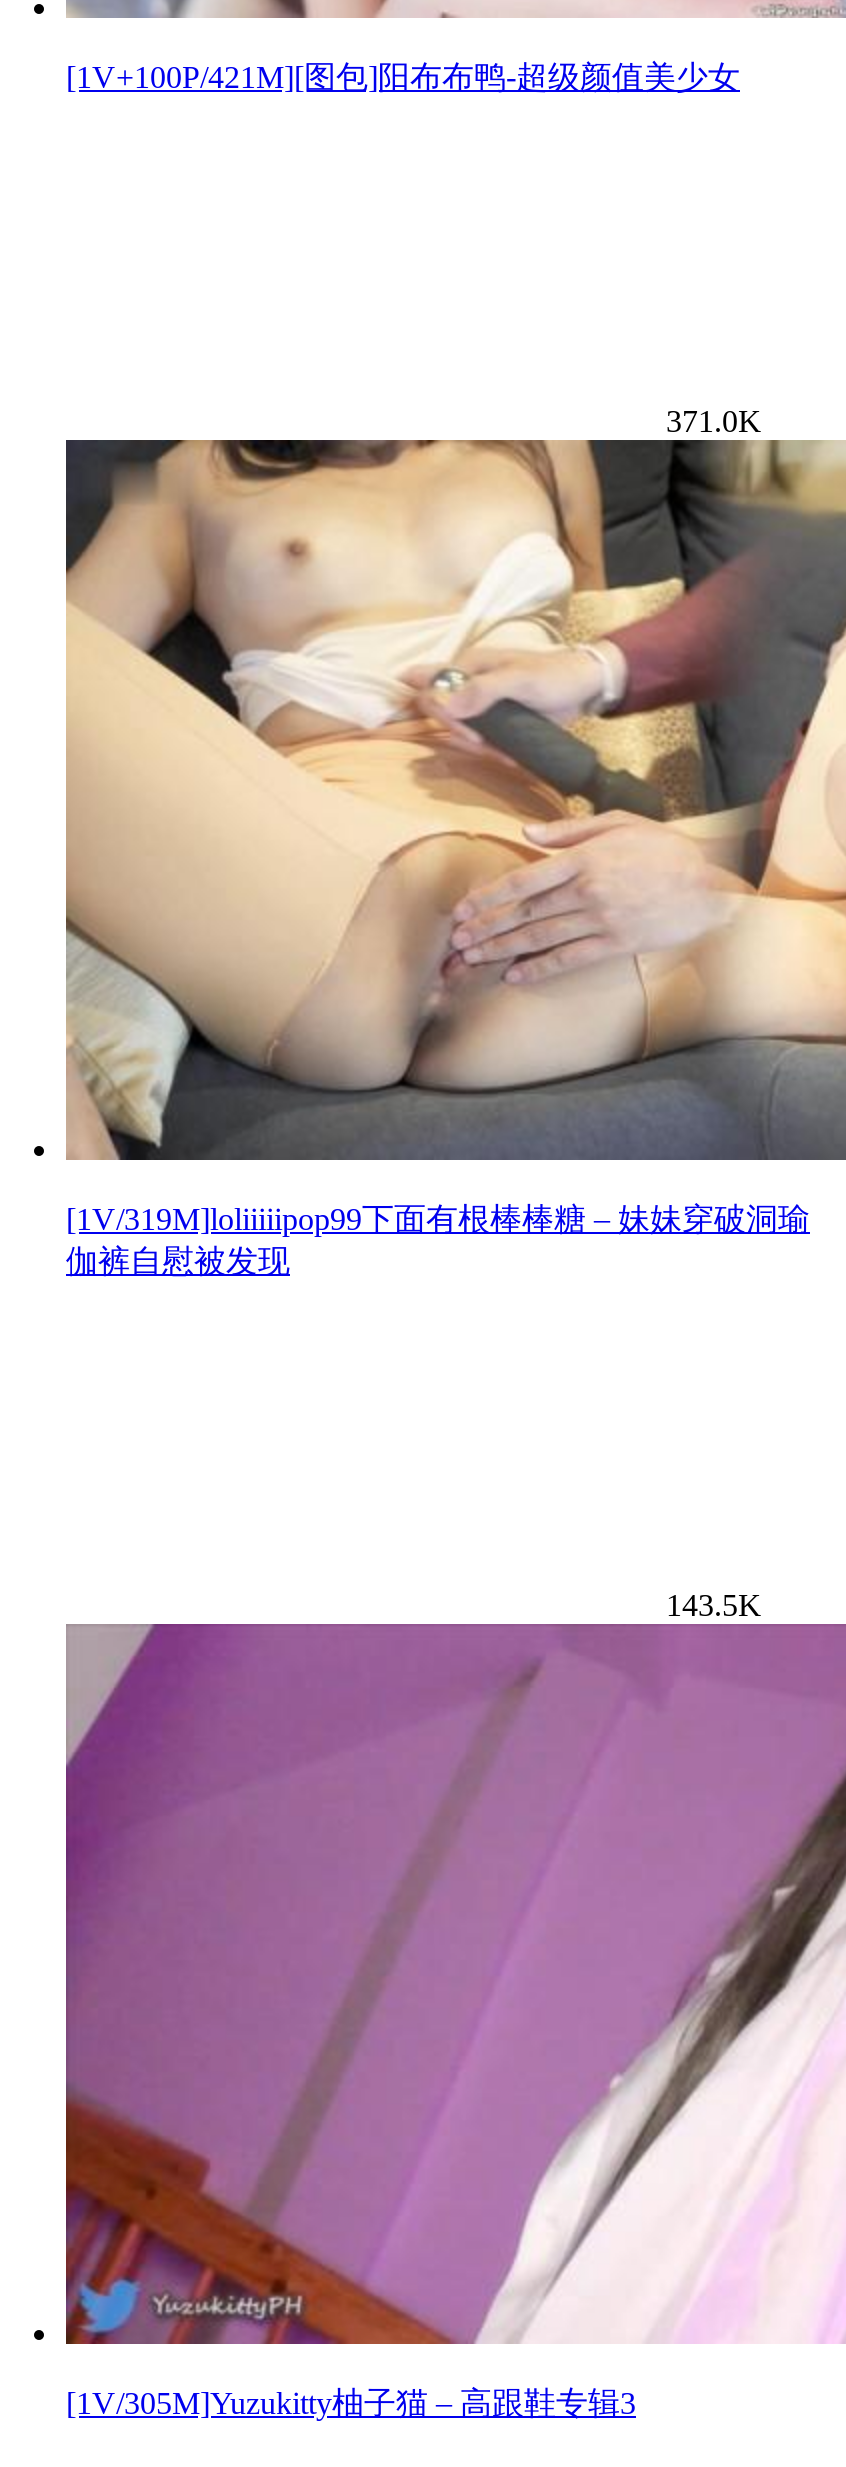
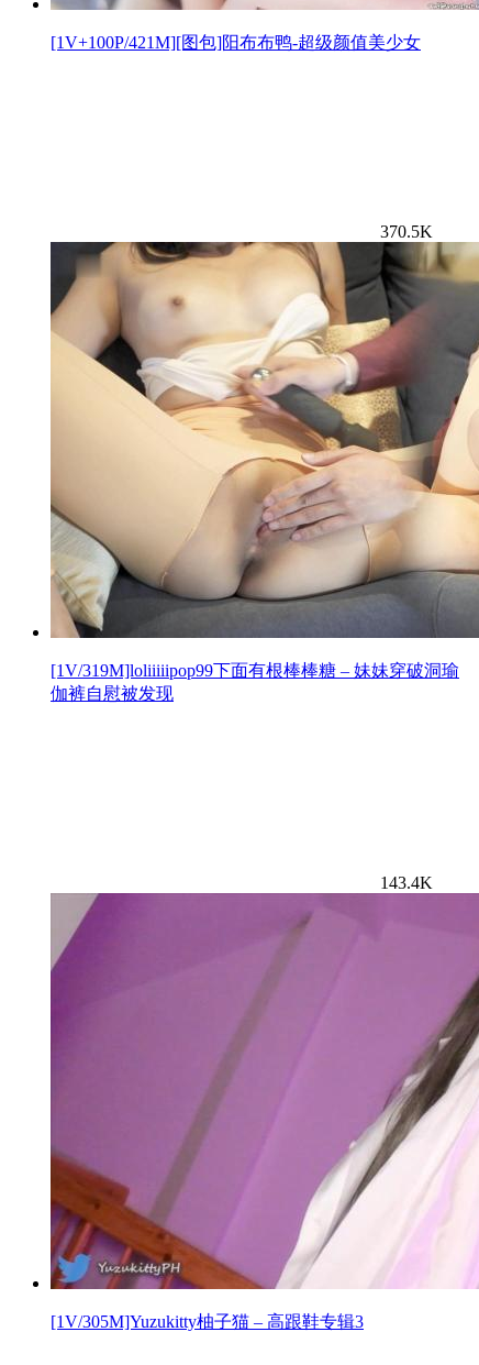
[666,404,762,438] 371.0K -> [380,222,433,241] 370.5K
[666,1588,762,1622] 143.5K -> [380,874,433,892] 143.4K

